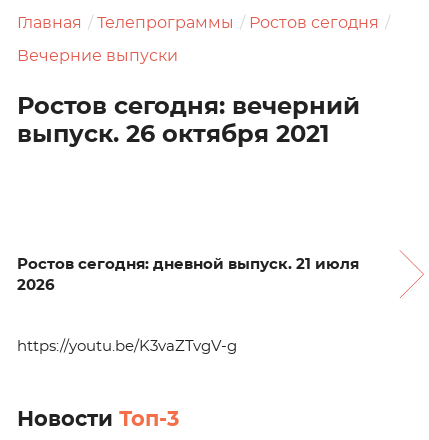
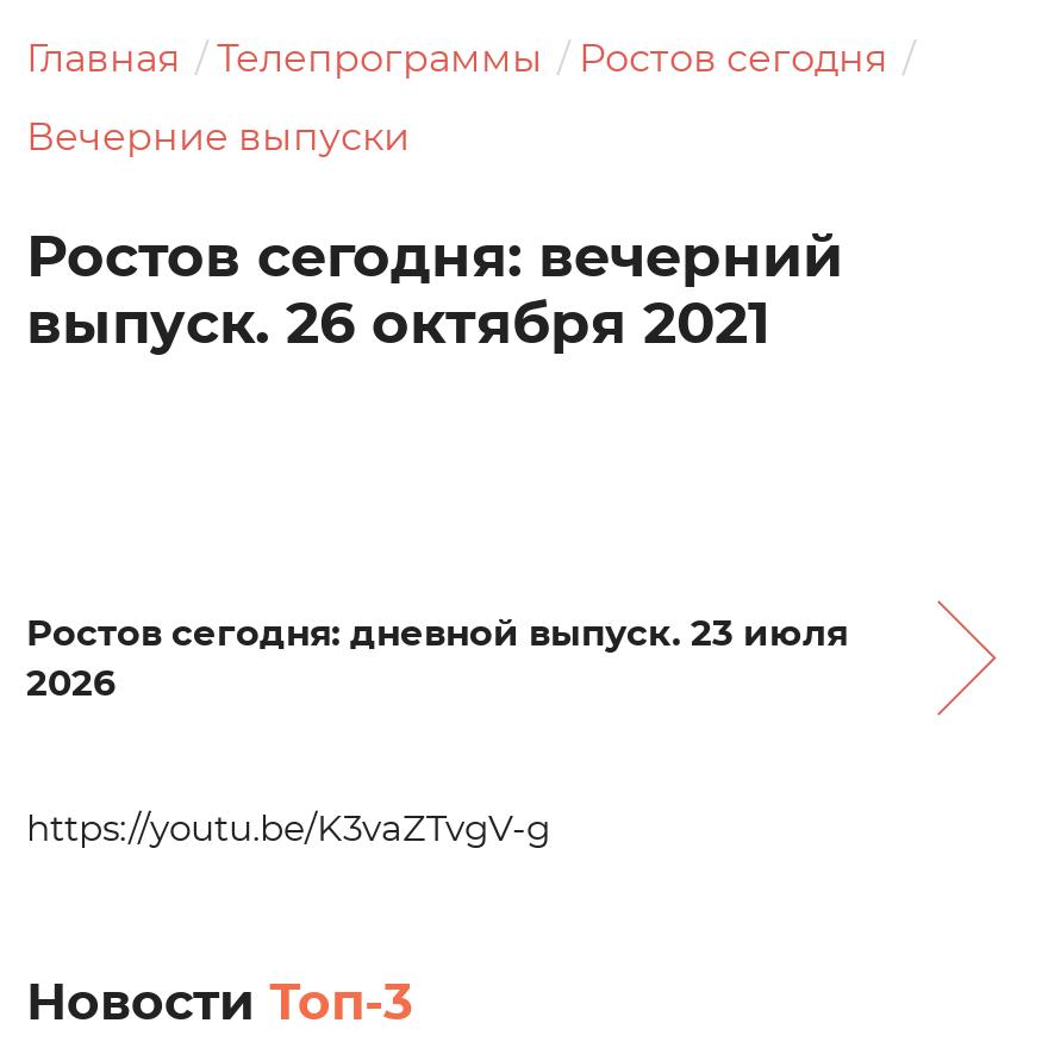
[17,256,359,271] Ростов сегодня: дневной выпуск. 21 июля -> [26,616,848,651] Ростов сегодня: дневной выпуск. 23 июля

